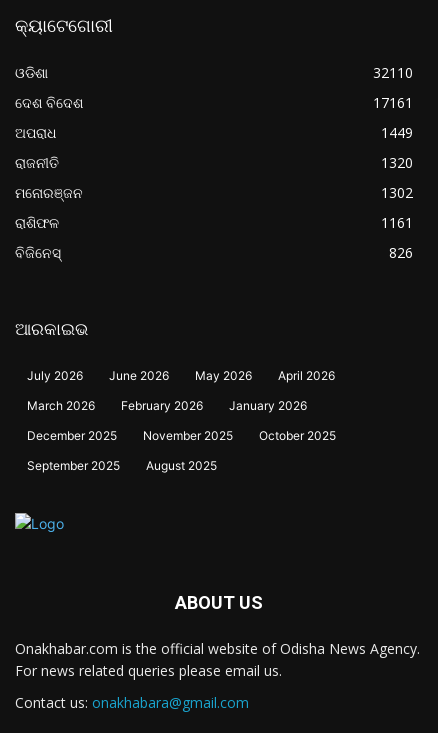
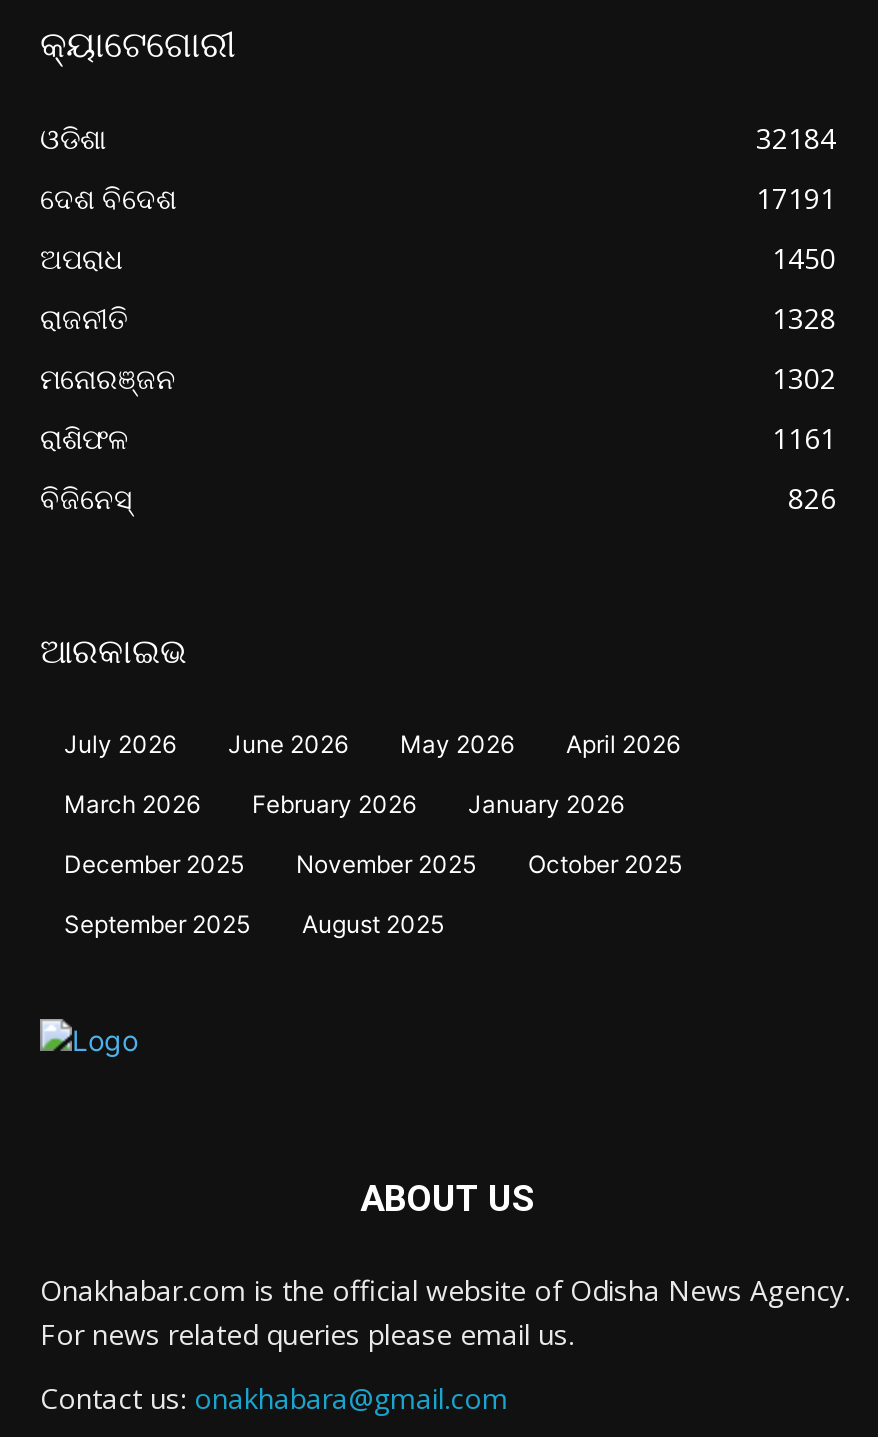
[373,63,413,82] 32110 -> [756,119,836,157] 32184
[373,93,413,112] 17161 -> [756,179,836,217] 17191
[381,123,413,142] 1449 -> [772,239,836,277] 1450
[381,153,413,172] 1320 -> [772,299,836,337] 1328

